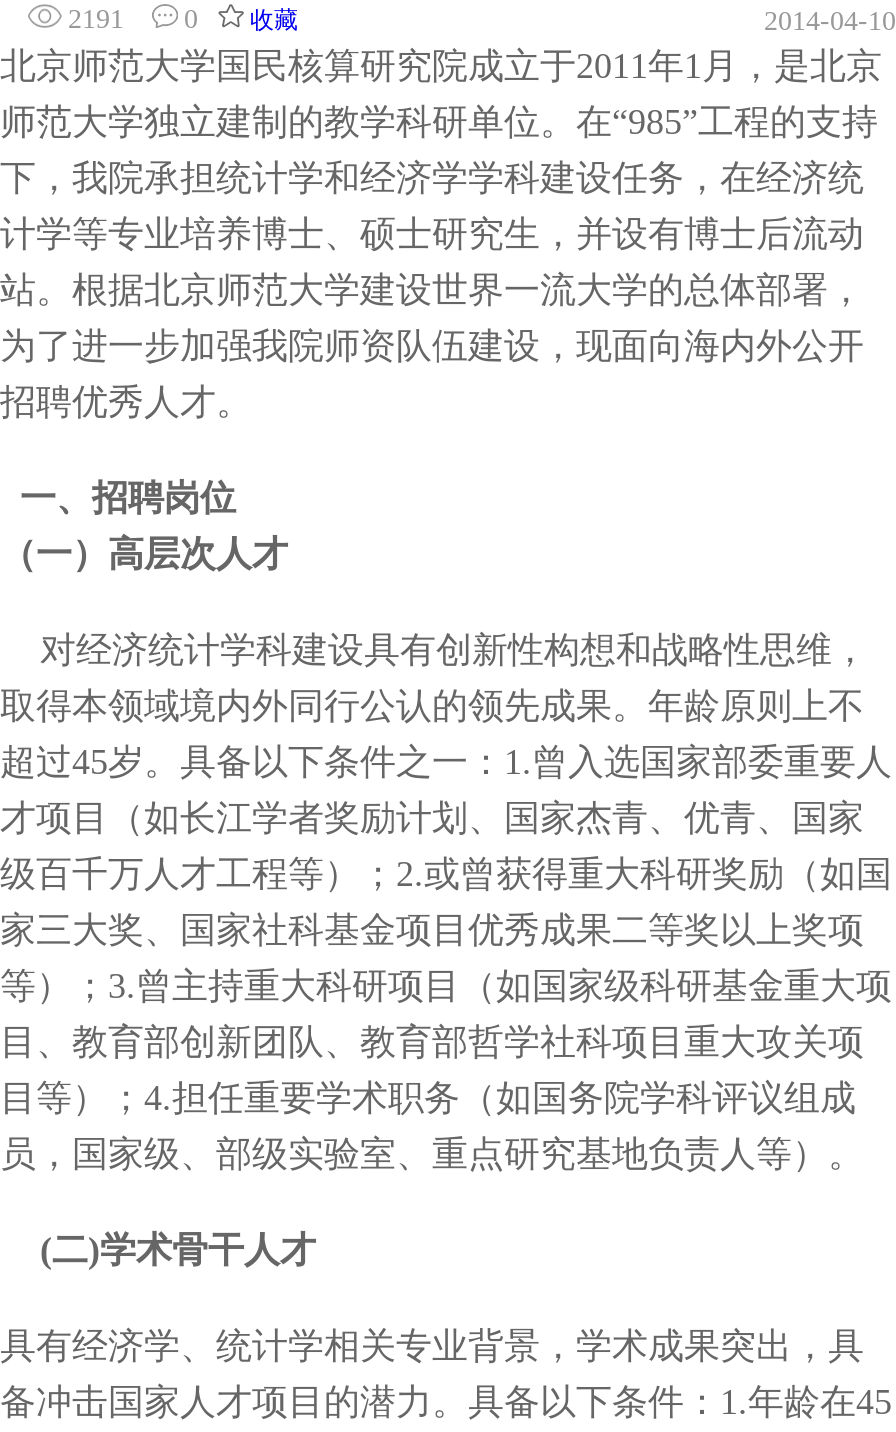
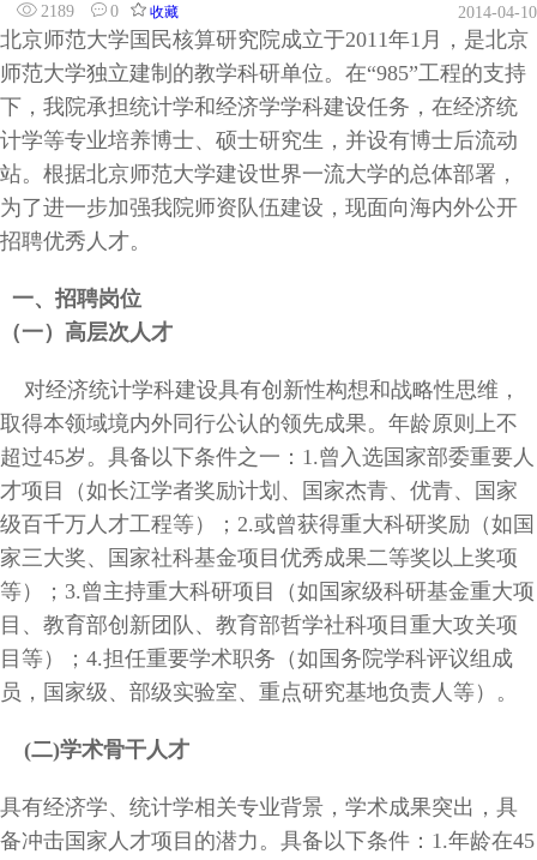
[68,4,298,34] 2191 0 收藏 -> [41,2,179,20] 2189 0 收藏

